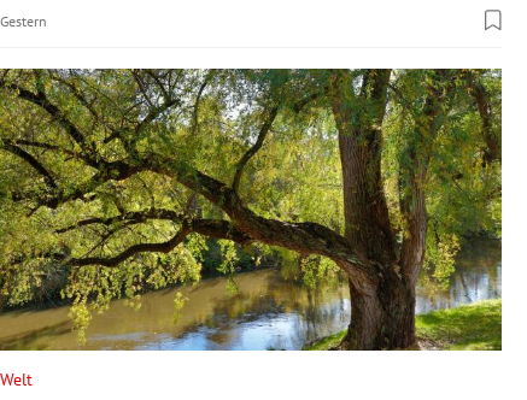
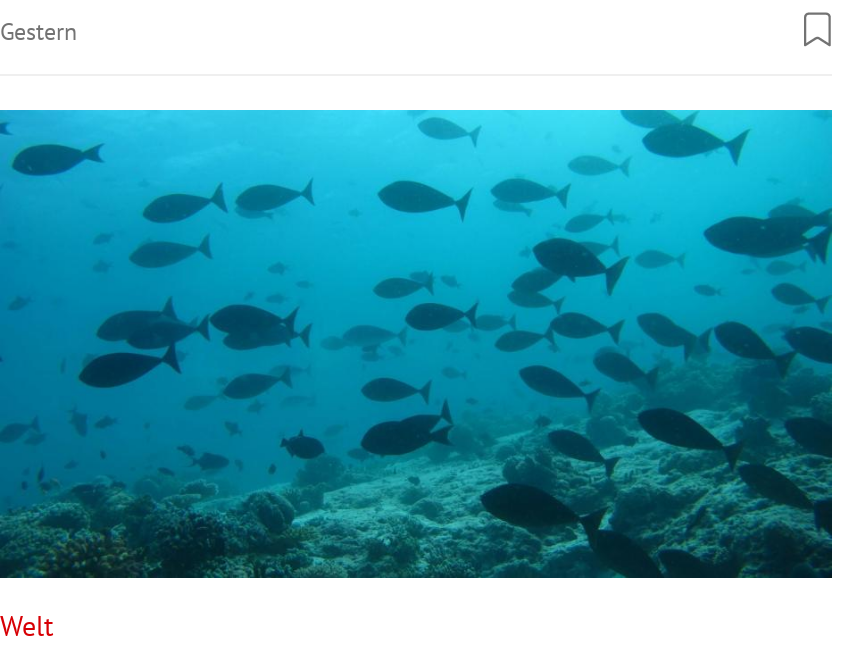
[4,67,503,352] [image] -> [6,108,834,580] [image]

